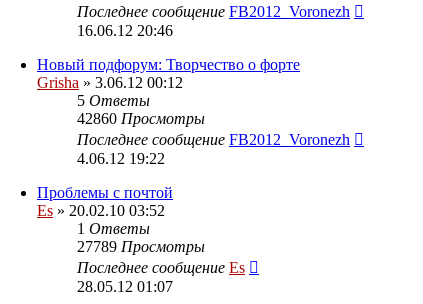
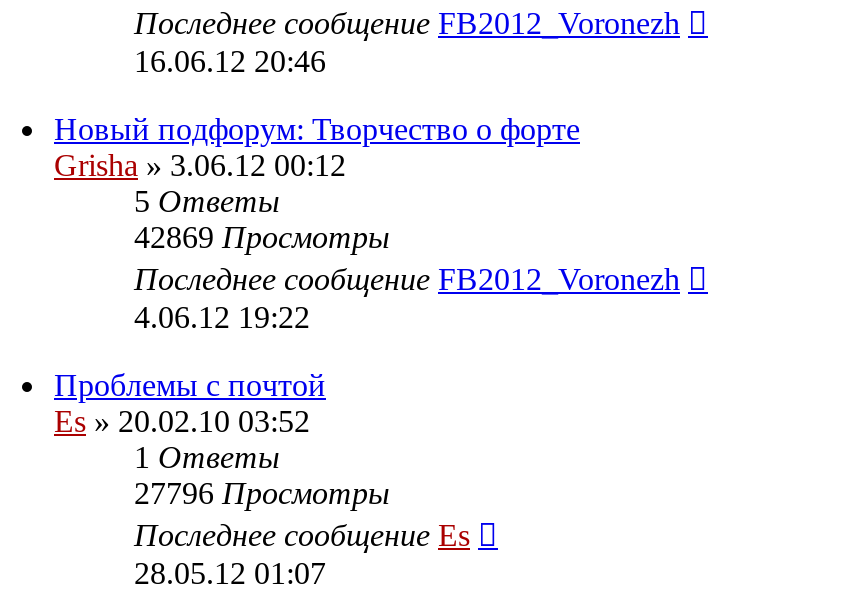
[77,110,205,127] 42860 Просмотры -> [134,220,390,254] 42869 Просмотры
[77,238,205,255] 27789 Просмотры -> [134,476,390,510] 27796 Просмотры

